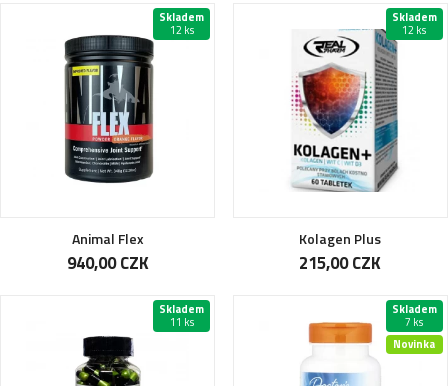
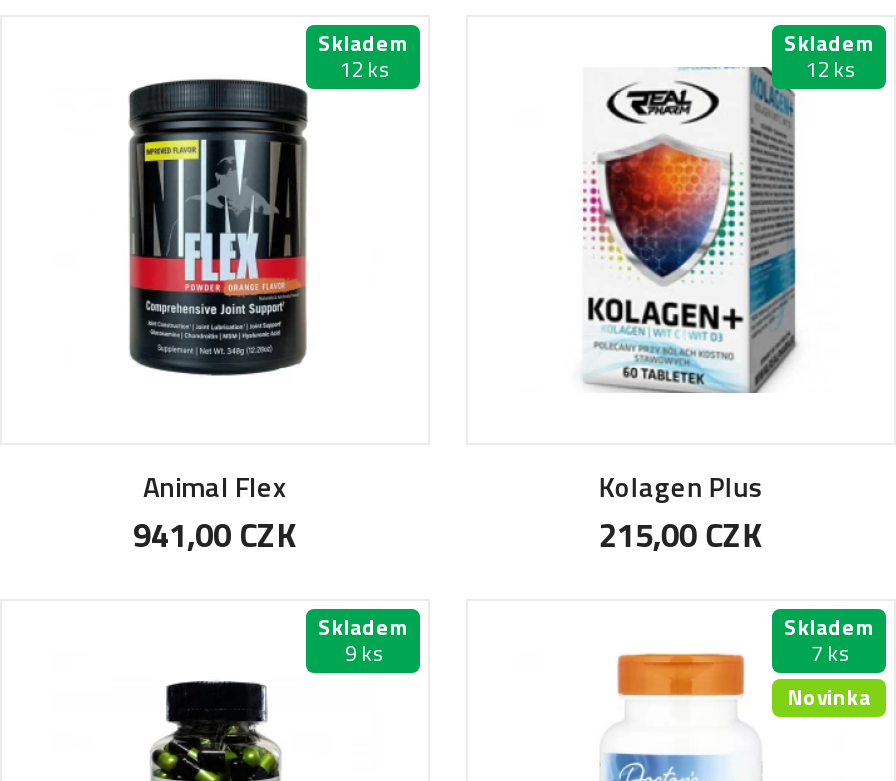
[66,250,148,276] 940,00 CZK -> [133,510,297,562] 941,00 CZK
[169,314,193,330] 11 ks -> [345,638,381,670] 9 ks

